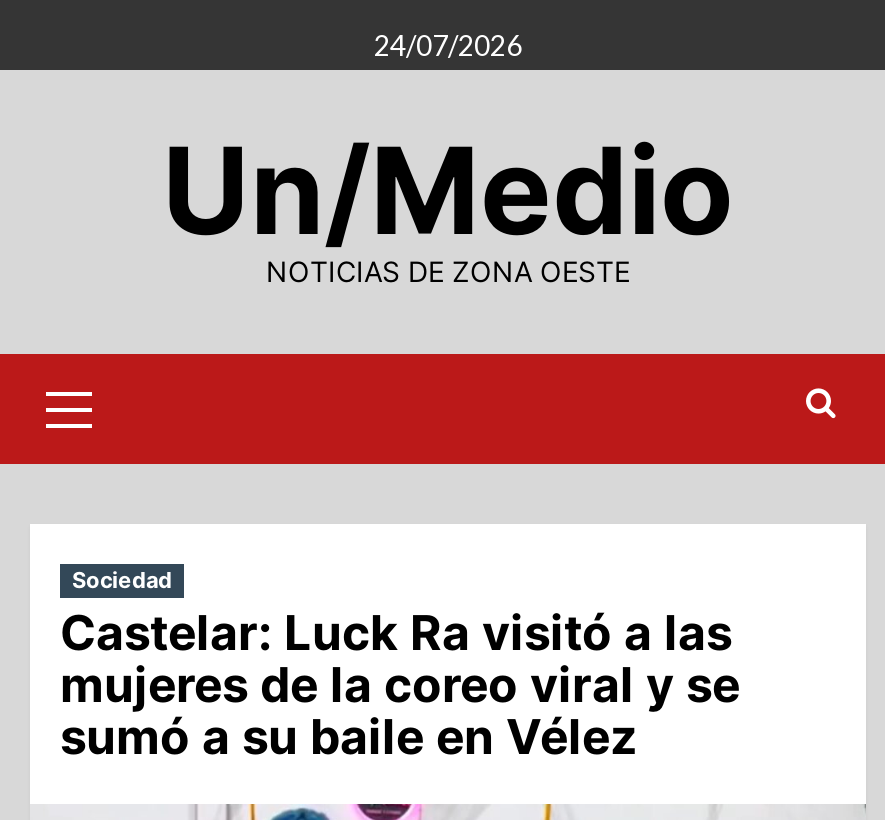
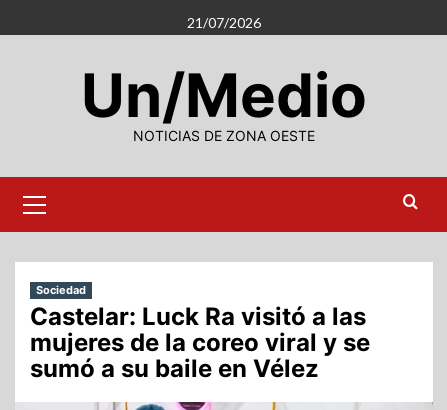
[374,28,522,62] 24/07/2026 -> [187,14,261,31] 21/07/2026

